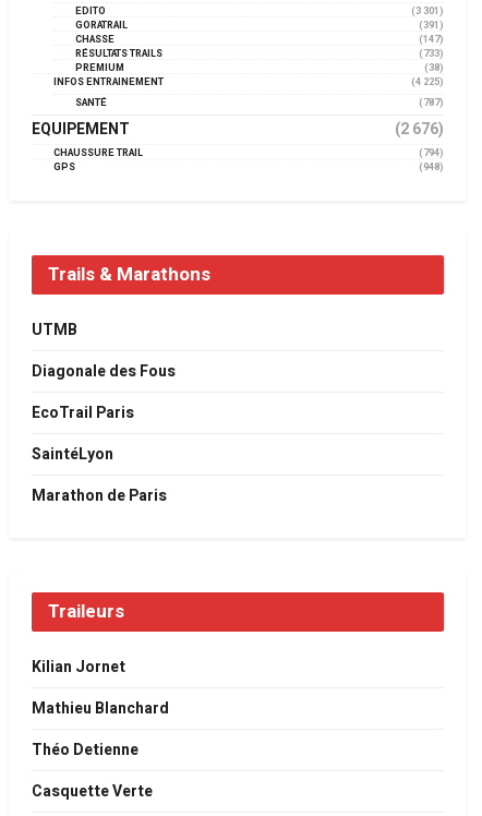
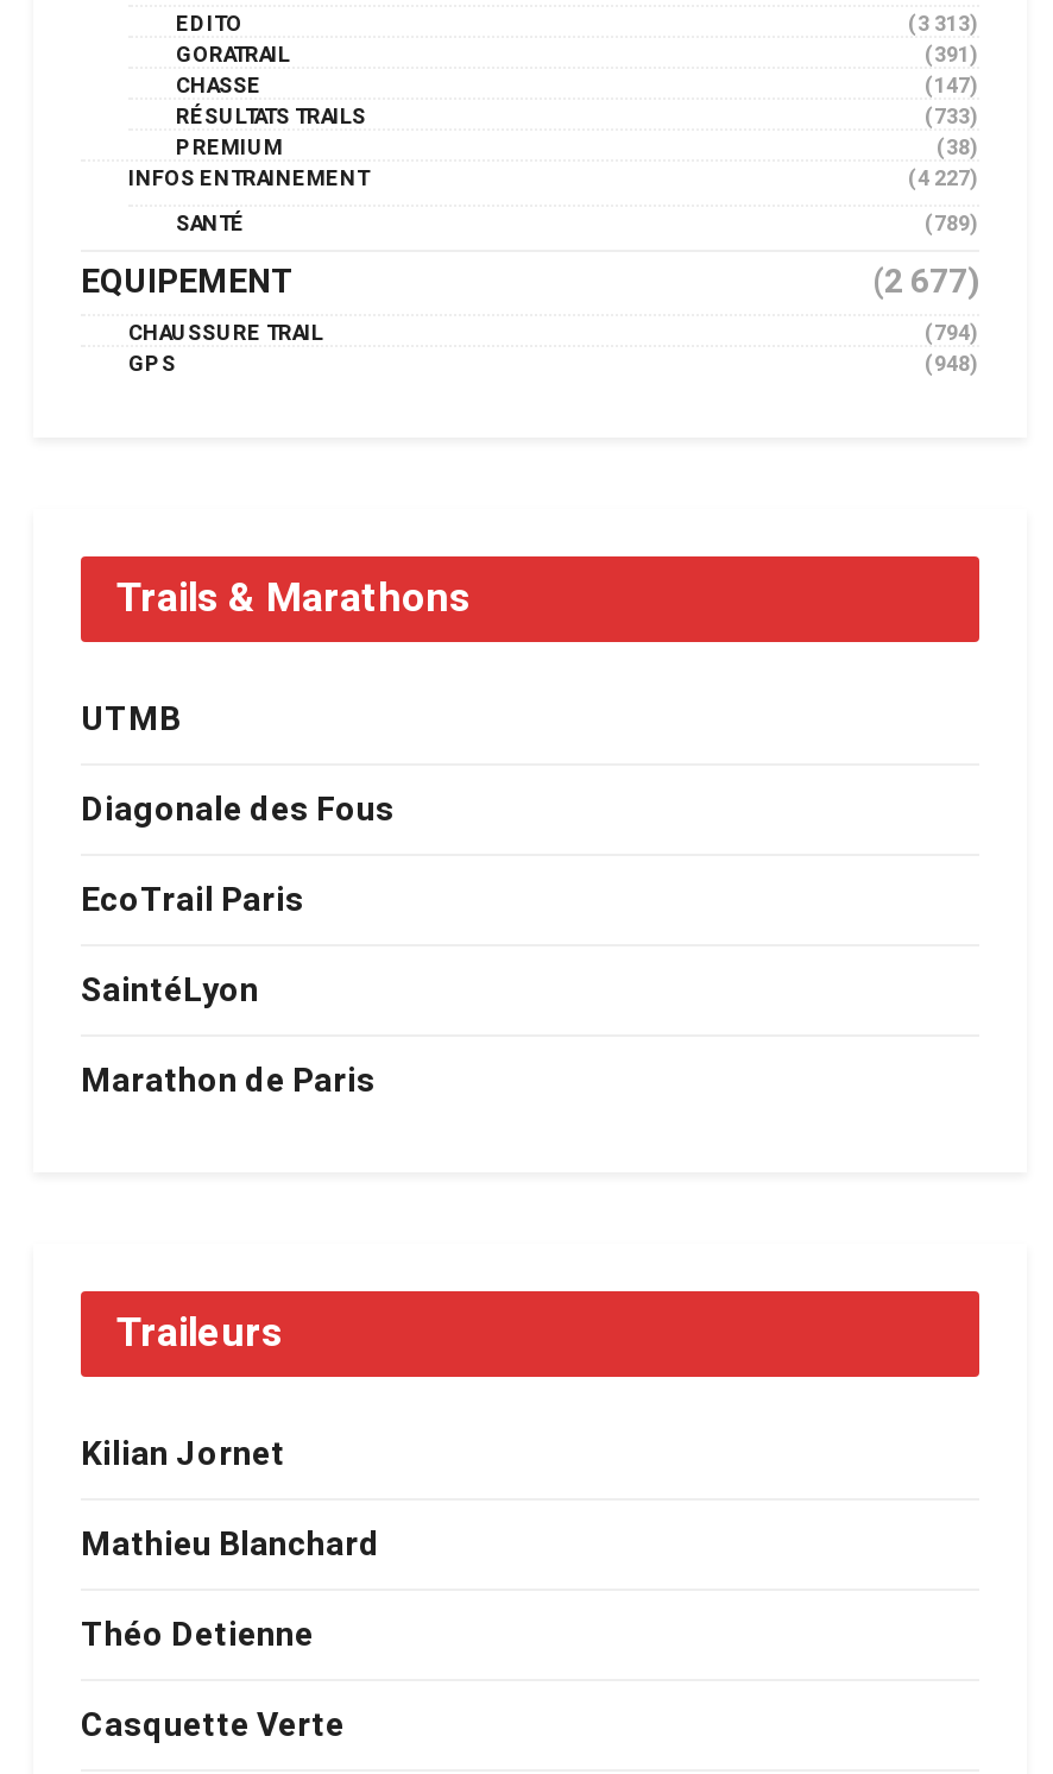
[411,4,444,19] (3 301) -> [908,10,979,41] (3 313)
[411,75,444,90] (4 225) -> [908,164,979,195] (4 227)
[419,96,444,110] (787) -> [925,210,979,240] (789)
[395,118,444,141] (2 676) -> [872,257,979,307] (2 677)

